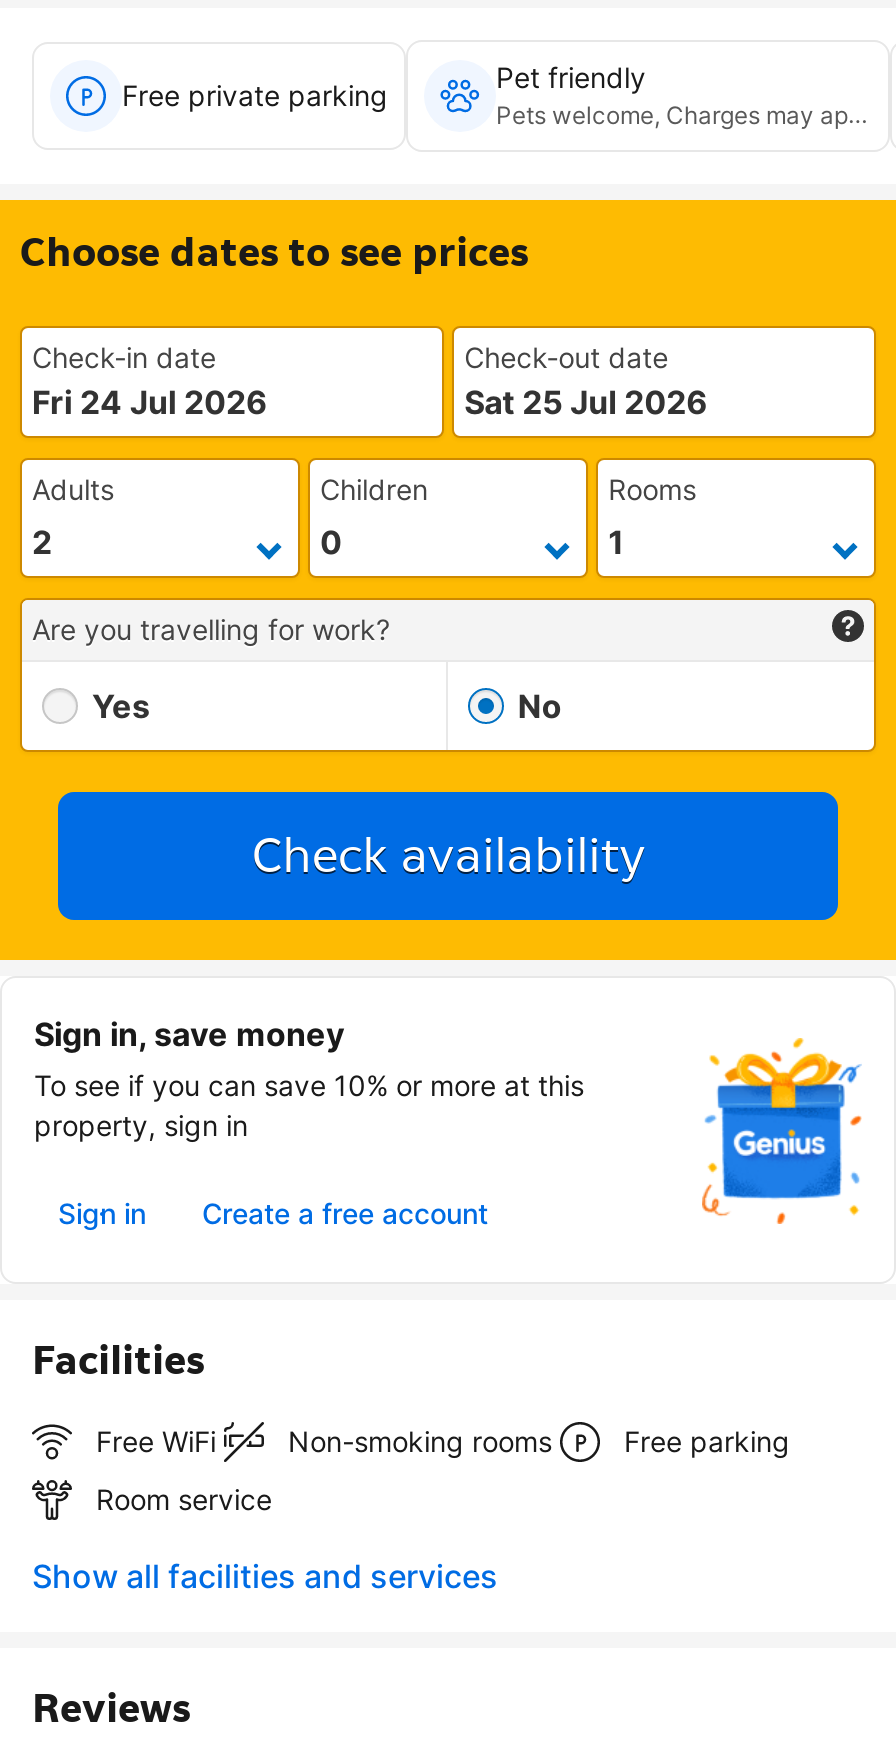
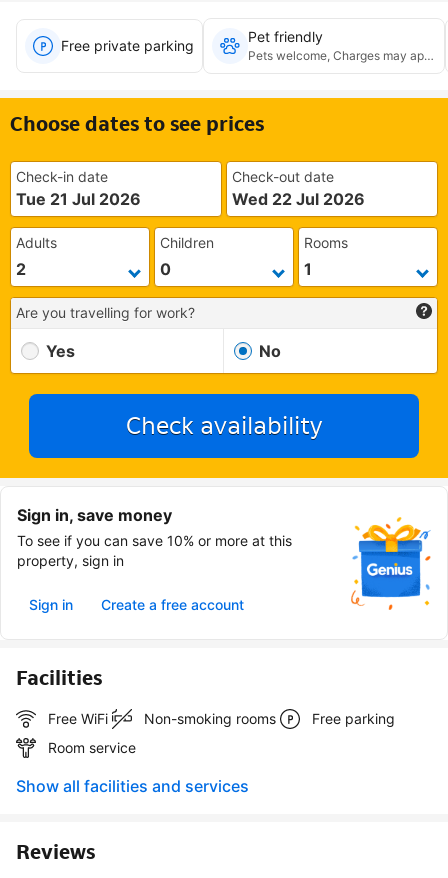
[32,382,268,422] Fri 24 Jul 2026 -> [16,189,141,209] Tue 21 Jul 2026
[464,382,708,422] Sat 25 Jul 2026 -> [232,189,365,209] Wed 22 Jul 2026

